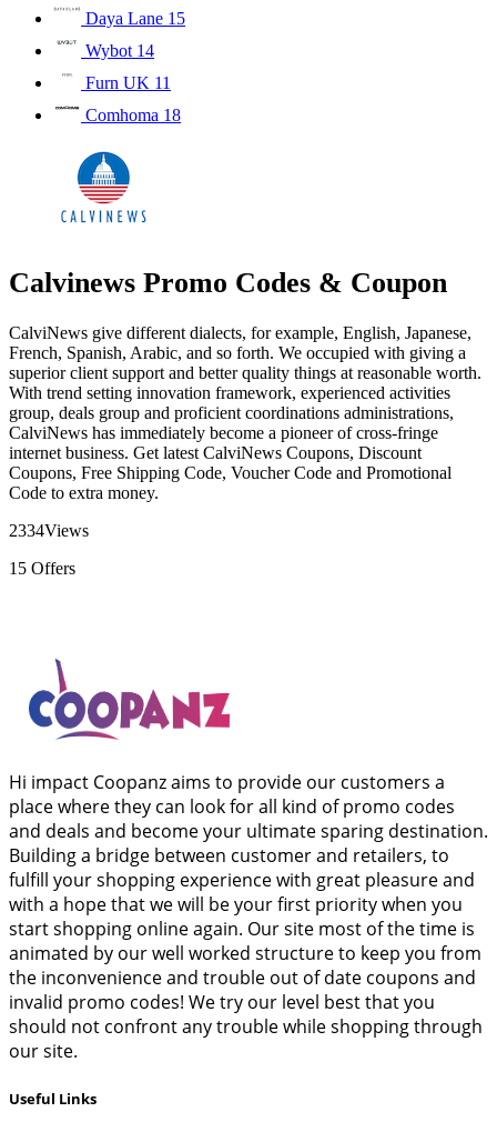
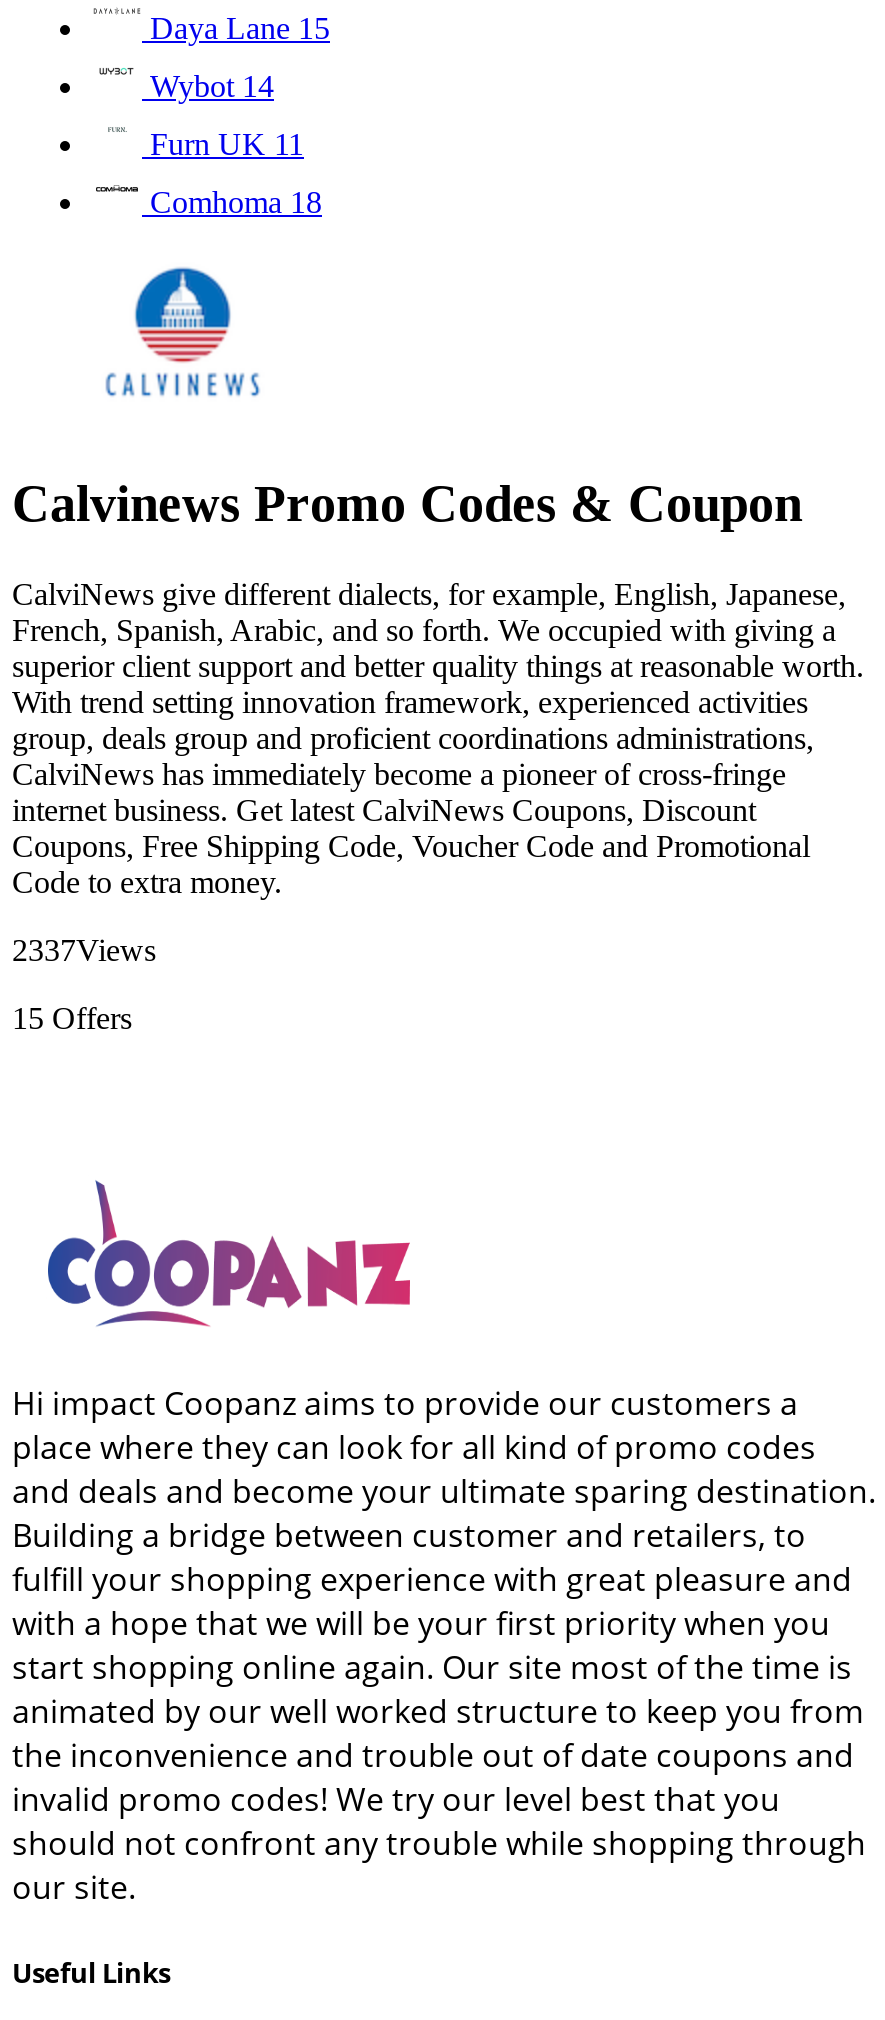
[9,521,89,540] 2334Views -> [12,934,156,968] 2337Views

